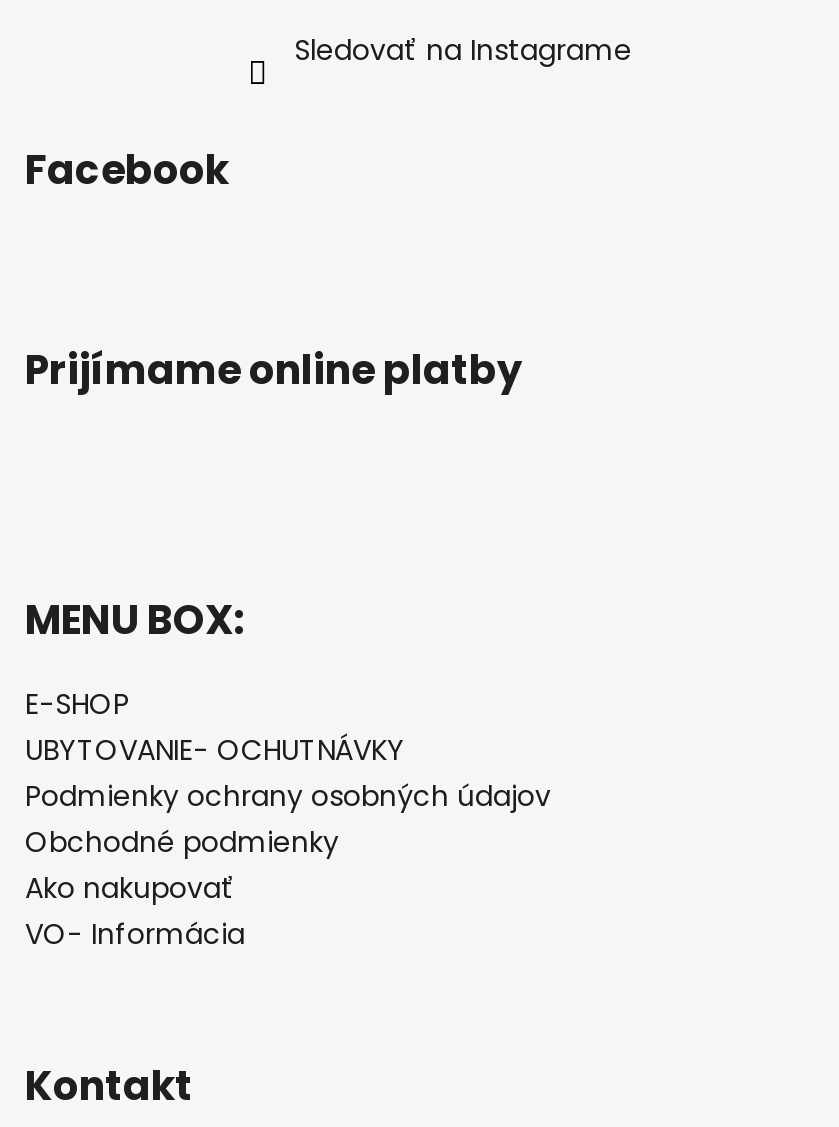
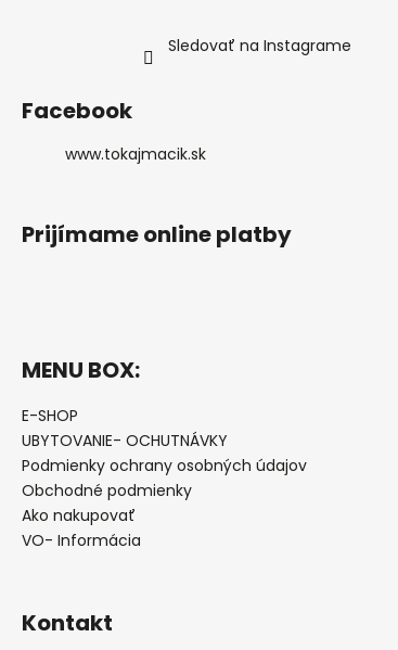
none -> [65,144,206,165] www.tokajmacik.sk

